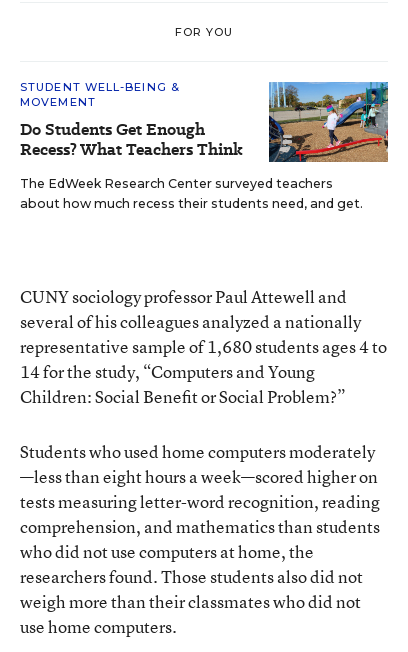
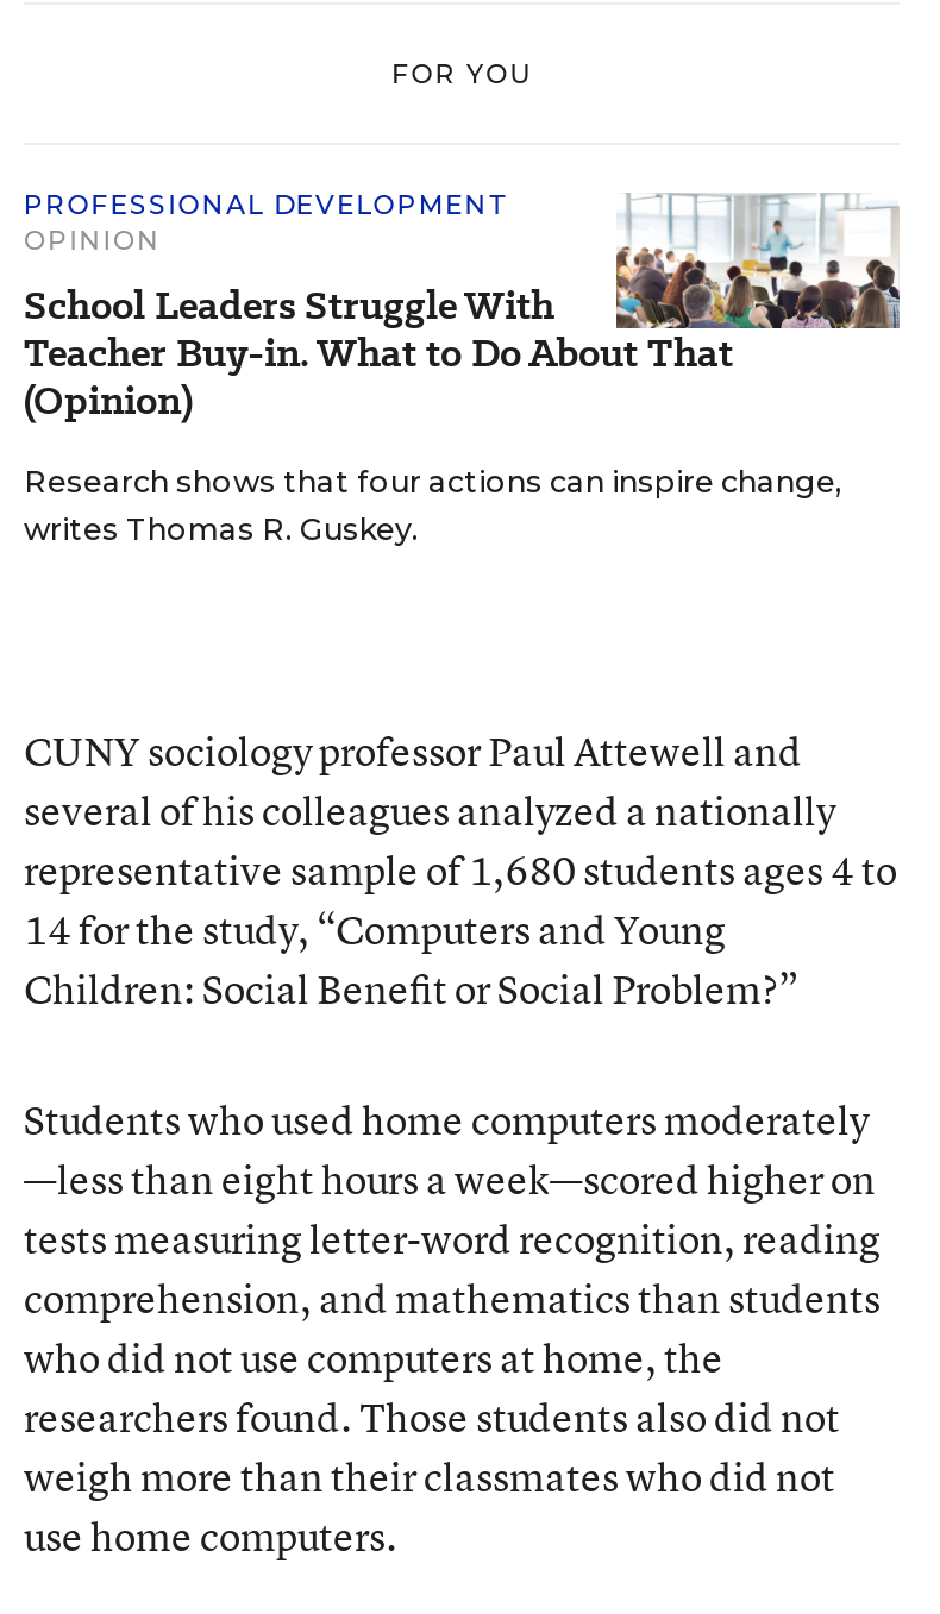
[20,80,389,163] [image] | STUDENT WELL-BEING & | MOVEMENT | Do Students Get Enough | Recess? What Teachers Think -> [24,188,900,428] [image] | PROFESSIONAL DEVELOPMENT | OPINION | School Leaders Struggle With | Teacher Buy-in. What to Do About That | (Opinion)
[20,176,363,211] The EdWeek Research Center surveyed teachers | about how much recess their students need, and get. -> [24,464,842,547] Research shows that four actions can inspire change, | writes Thomas R. Guskey.

